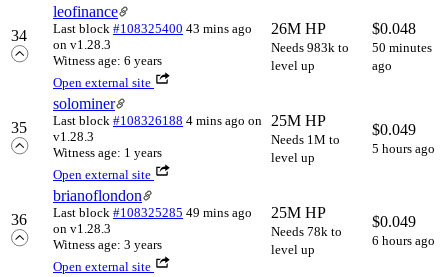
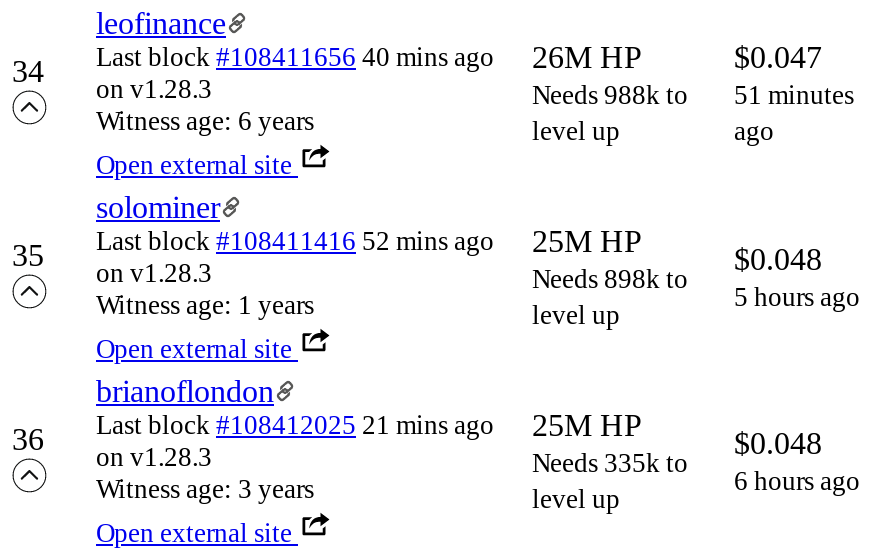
[53,21,252,36] Last block #108325400 43 mins ago -> [96,43,494,73] Last block #108411656 40 mins ago
[372,20,416,37] $0.048 -> [734,41,822,75] $0.047
[271,40,349,55] Needs 983k to -> [532,81,688,111] Needs 988k to
[372,40,432,55] 50 minutes -> [734,81,854,111] 51 minutes
[53,113,262,144] Last block #108326188 4 mins ago on | v1.28.3 -> [96,227,494,289] Last block #108411416 52 mins ago | on v1.28.3
[372,121,416,138] $0.049 -> [734,243,822,277] $0.048
[271,132,340,147] Needs 1M to -> [532,265,688,295] Needs 898k to
[53,205,252,220] Last block #108325285 49 mins ago -> [96,411,494,441] Last block #108412025 21 mins ago
[372,213,416,230] $0.049 -> [734,427,822,461] $0.048
[271,224,342,239] Needs 78k to -> [532,449,688,479] Needs 335k to

